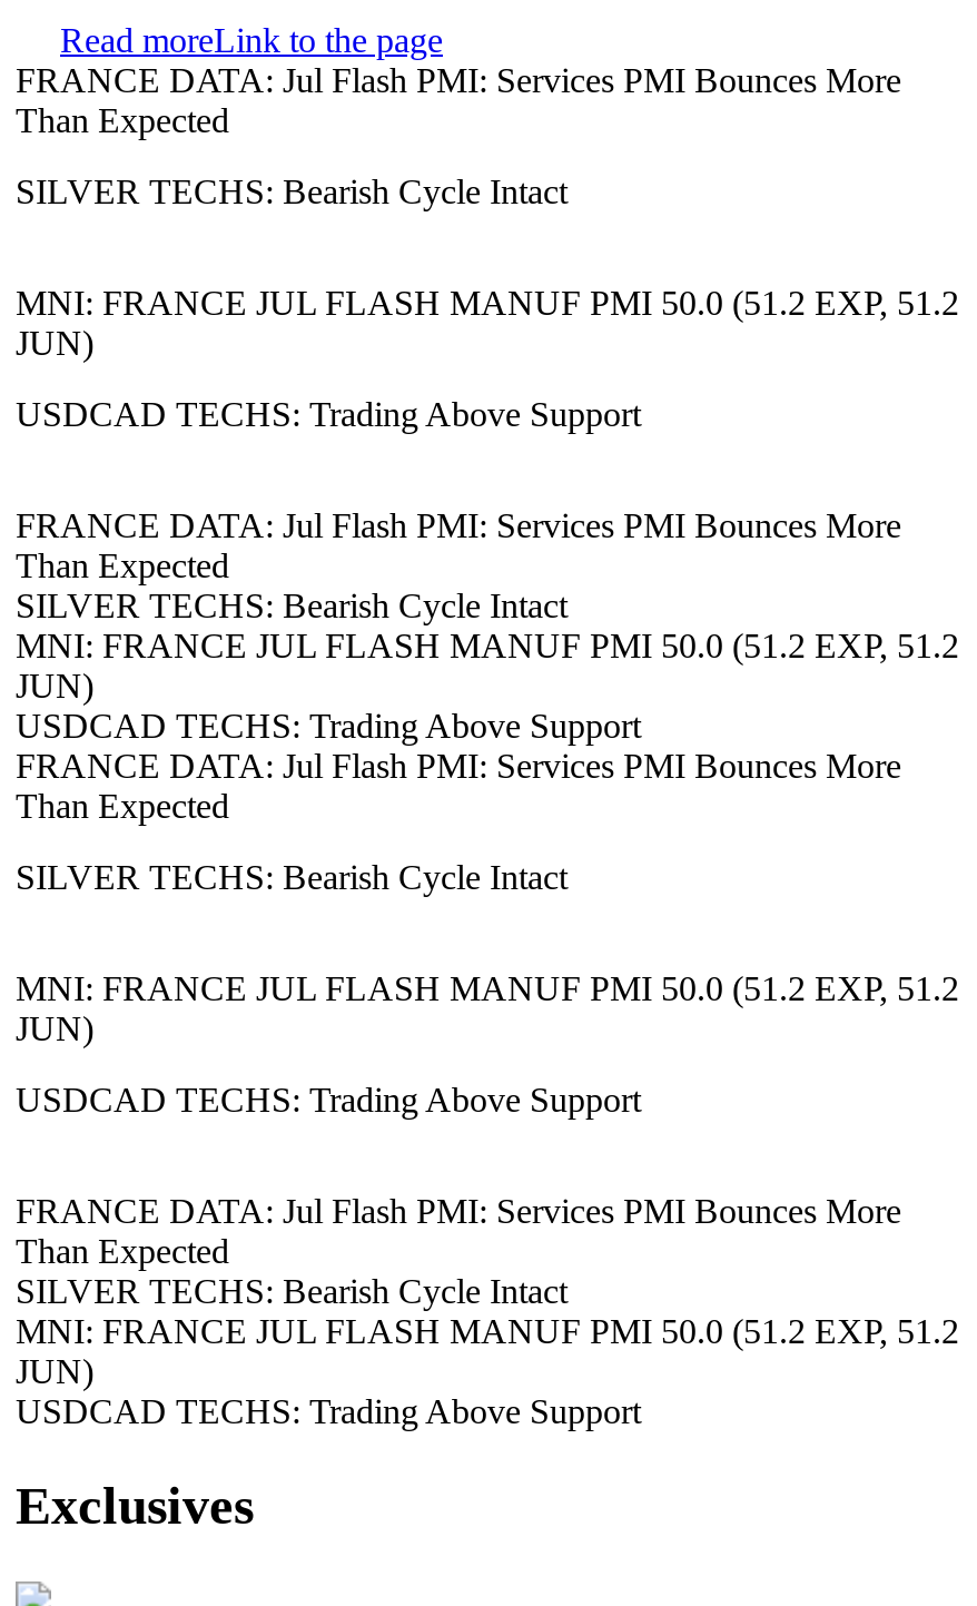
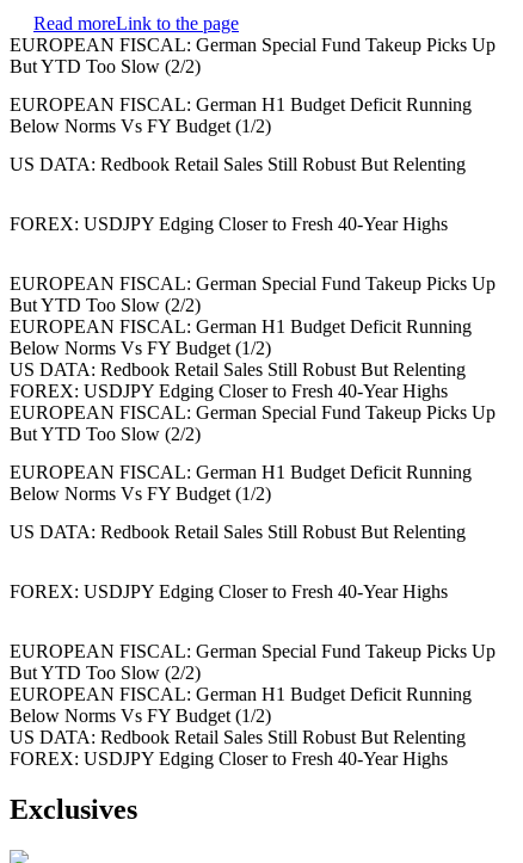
[16,62,901,140] FRANCE DATA: Jul Flash PMI: Services PMI Bounces More | Than Expected -> [10,35,496,77] EUROPEAN FISCAL: German Special Fund Takeup Picks Up | But YTD Too Slow (2/2)
[16,173,568,211] SILVER TECHS: Bearish Cycle Intact -> [10,95,472,136] EUROPEAN FISCAL: German H1 Budget Deficit Running | Below Norms Vs FY Budget (1/2)
[16,284,959,362] MNI: FRANCE JUL FLASH MANUF PMI 50.0 (51.2 EXP, 51.2 | JUN) -> [10,154,466,175] US DATA: Redbook Retail Sales Still Robust But Relenting
[16,396,641,433] USDCAD TECHS: Trading Above Support -> [10,214,448,234] FOREX: USDJPY Edging Closer to Fresh 40-Year Highs
[16,507,959,825] FRANCE DATA: Jul Flash PMI: Services PMI Bounces More | Than Expected | SILVER TECHS: Bearish Cycle Intact | MNI: FRANCE JUL FLASH MANUF PMI 50.0 (51.2 EXP, 51.2 | JUN) | USDCAD TECHS: Trading Above Support | FRANCE DATA: Jul Flash PMI: Services PMI Bounces More | Than Expected -> [10,274,496,444] EUROPEAN FISCAL: German Special Fund Takeup Picks Up | But YTD Too Slow (2/2) | EUROPEAN FISCAL: German H1 Budget Deficit Running | Below Norms Vs FY Budget (1/2) | US DATA: Redbook Retail Sales Still Robust But Relenting | FOREX: USDJPY Edging Closer to Fresh 40-Year Highs | EUROPEAN FISCAL: German Special Fund Takeup Picks Up | But YTD Too Slow (2/2)
[16,859,568,896] SILVER TECHS: Bearish Cycle Intact -> [10,462,472,504] EUROPEAN FISCAL: German H1 Budget Deficit Running | Below Norms Vs FY Budget (1/2)
[16,970,959,1048] MNI: FRANCE JUL FLASH MANUF PMI 50.0 (51.2 EXP, 51.2 | JUN) -> [10,522,466,542] US DATA: Redbook Retail Sales Still Robust But Relenting
[16,1081,641,1119] USDCAD TECHS: Trading Above Support -> [10,582,448,602] FOREX: USDJPY Edging Closer to Fresh 40-Year Highs
[16,1192,959,1431] FRANCE DATA: Jul Flash PMI: Services PMI Bounces More | Than Expected | SILVER TECHS: Bearish Cycle Intact | MNI: FRANCE JUL FLASH MANUF PMI 50.0 (51.2 EXP, 51.2 | JUN) | USDCAD TECHS: Trading Above Support -> [10,641,496,769] EUROPEAN FISCAL: German Special Fund Takeup Picks Up | But YTD Too Slow (2/2) | EUROPEAN FISCAL: German H1 Budget Deficit Running | Below Norms Vs FY Budget (1/2) | US DATA: Redbook Retail Sales Still Robust But Relenting | FOREX: USDJPY Edging Closer to Fresh 40-Year Highs

